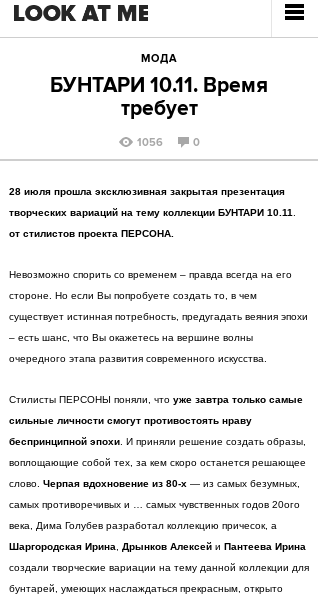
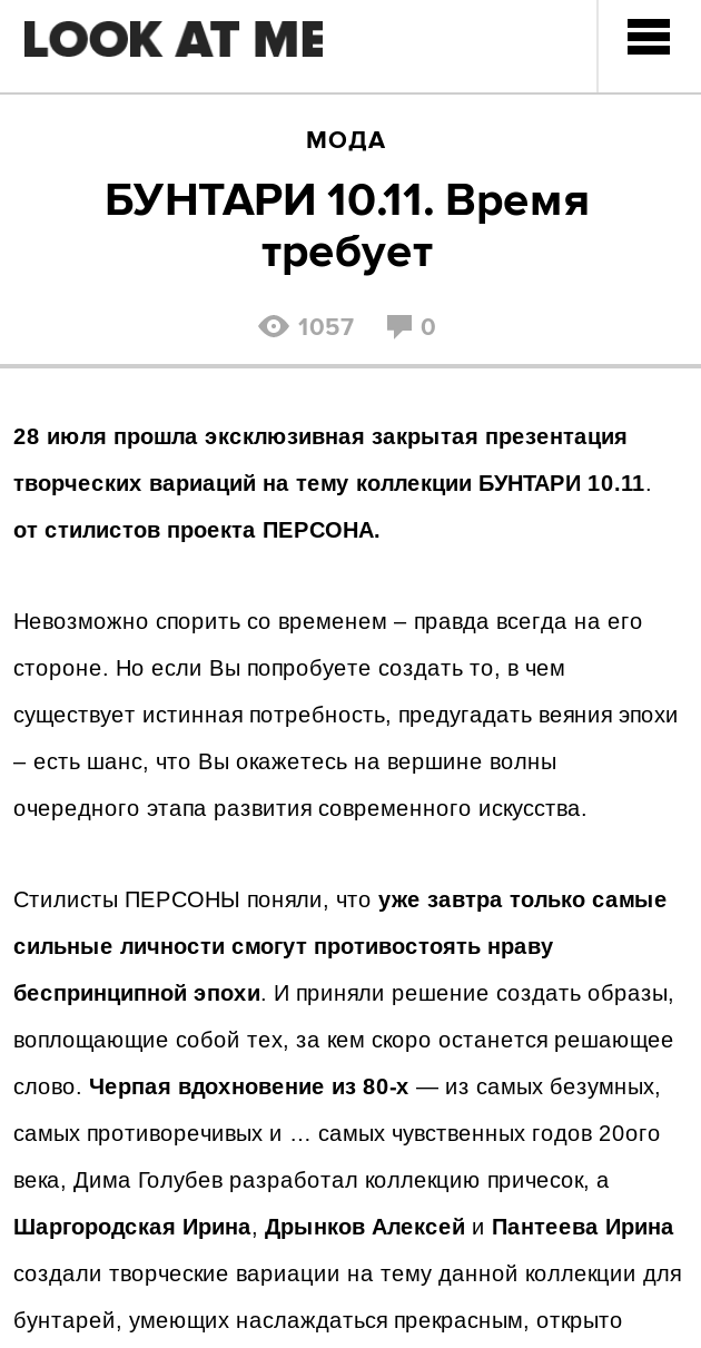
[136,136,162,150] 1056 -> [298,313,354,344] 1057

